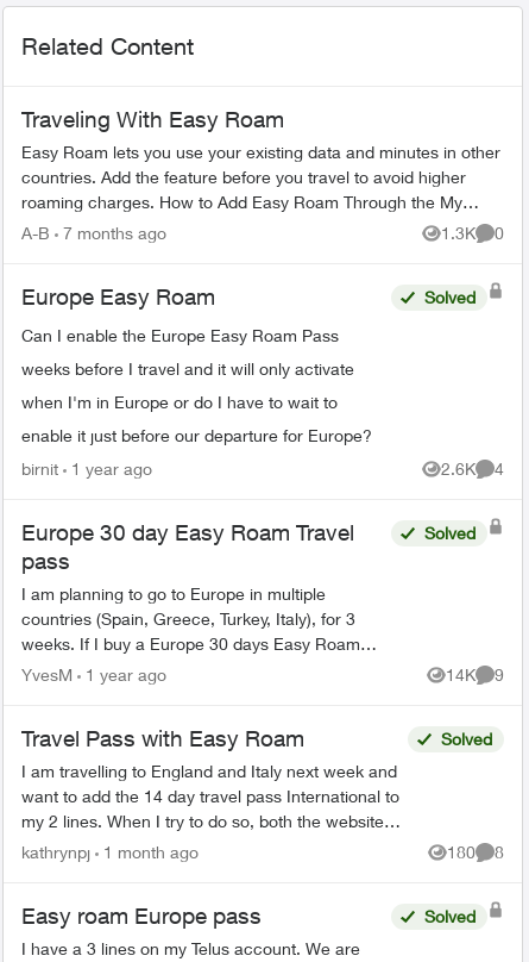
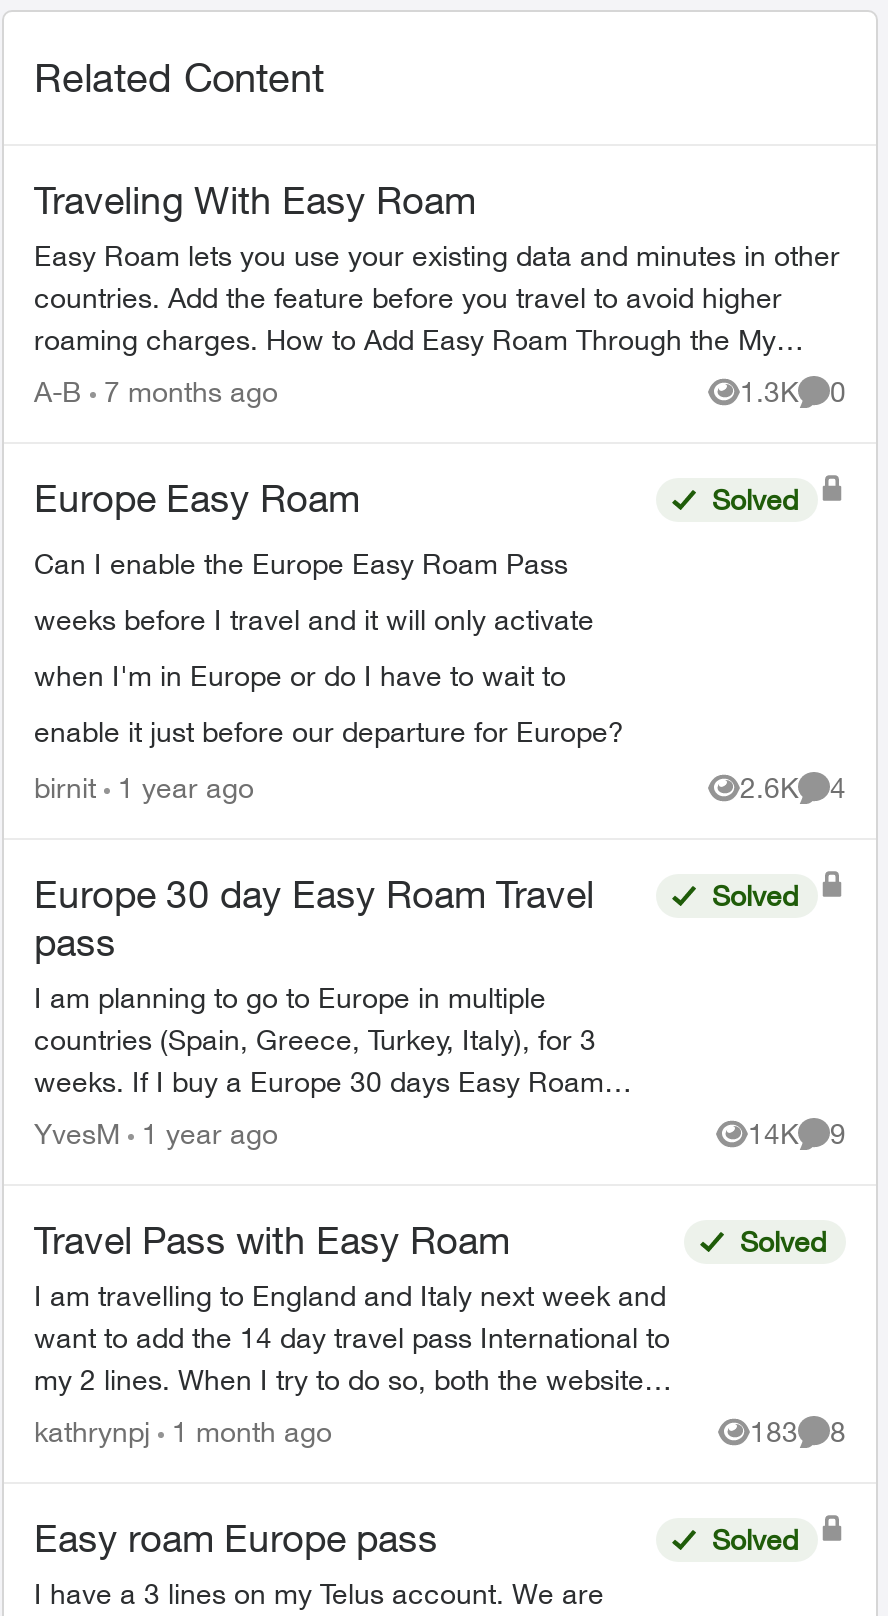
[447,842,504,862] 180 8 -> [750,1414,846,1448] 183 8

